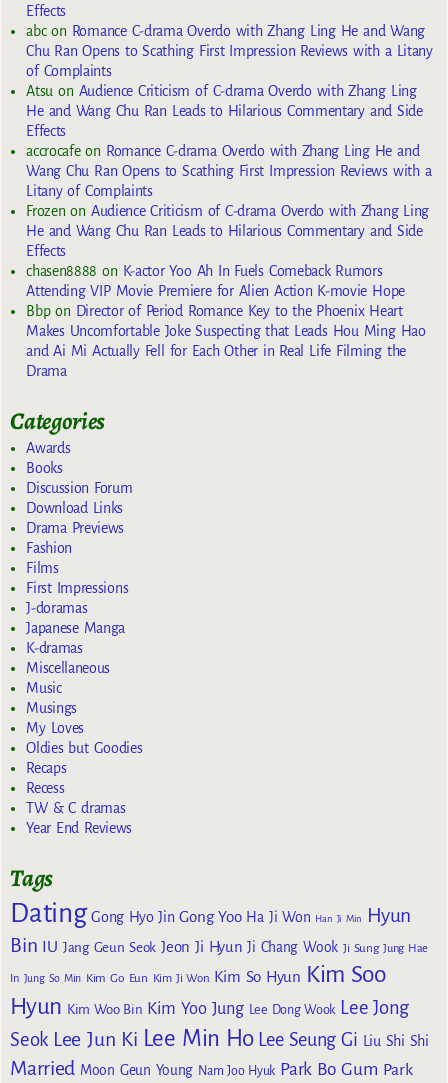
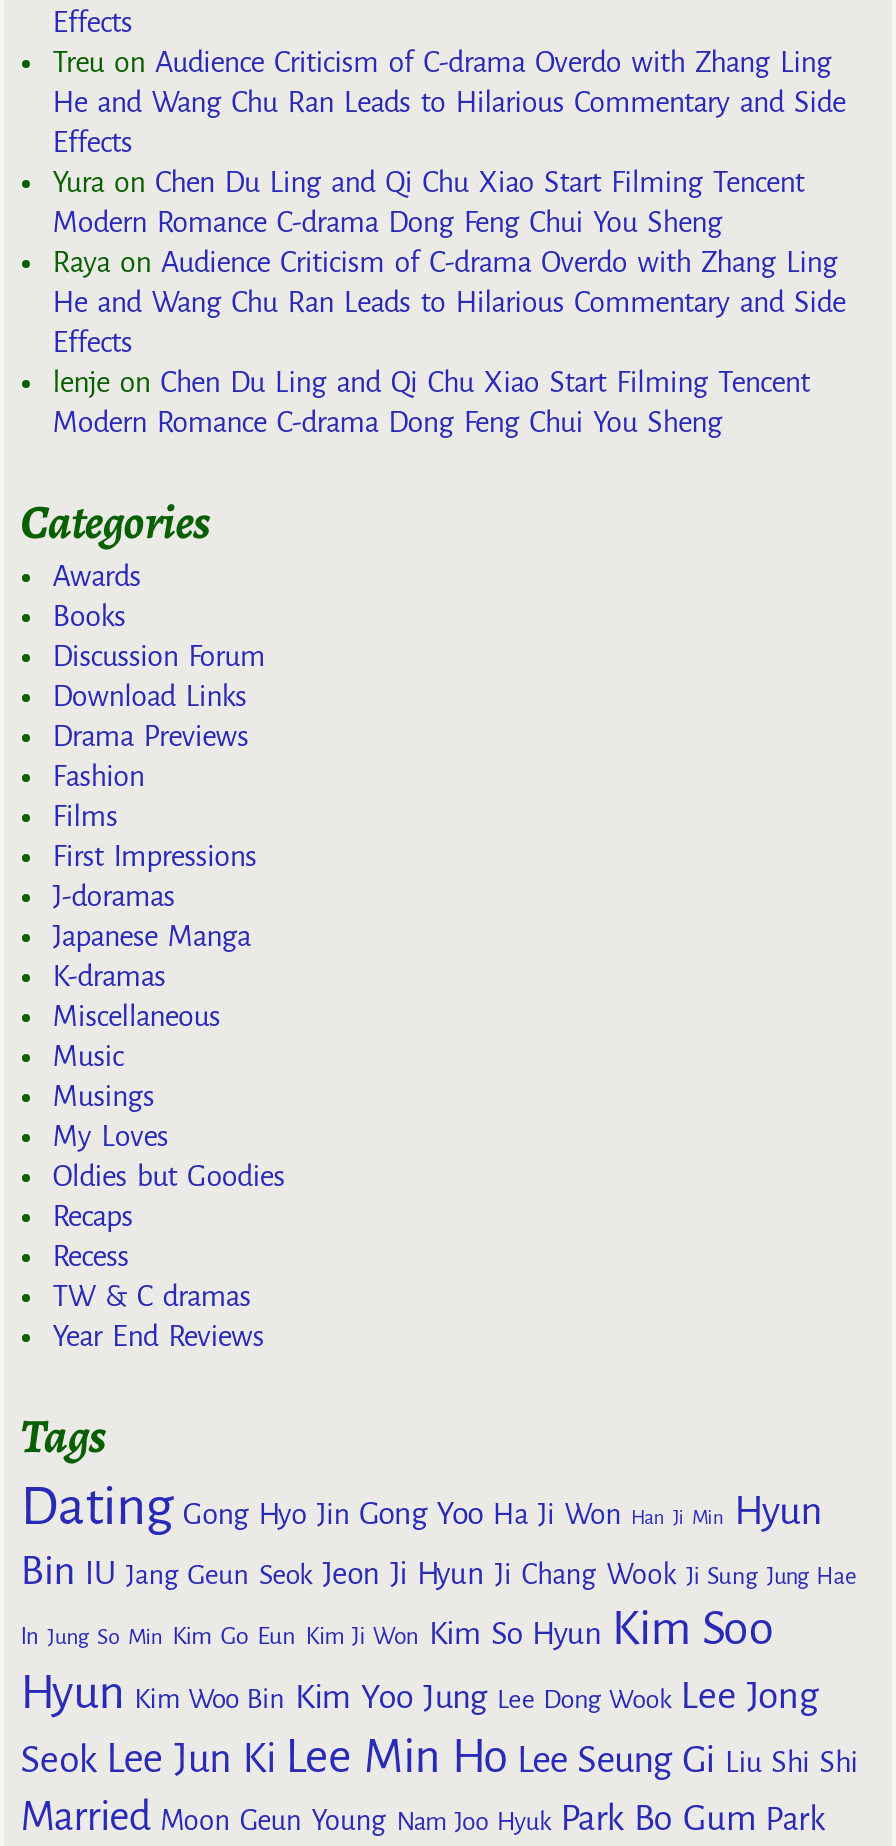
[26,23,433,99] abc on Romance C-drama Overdo with Zhang Ling He and Wang | Chu Ran Opens to Scathing First Impression Reviews with a Litany | of Complaints | Atsu on Audience Criticism of C-drama Overdo with Zhang Ling -> [52,45,831,77] Treu on Audience Criticism of C-drama Overdo with Zhang Ling
[26,143,431,219] accrocafe on Romance C-drama Overdo with Zhang Ling He and | Wang Chu Ran Opens to Scathing First Impression Reviews with a | Litany of Complaints | Frozen on Audience Criticism of C-drama Overdo with Zhang Ling -> [52,165,837,277] Yura on Chen Du Ling and Qi Chu Xiao Start Filming Tencent | Modern Romance C-drama Dong Feng Chui You Sheng | Raya on Audience Criticism of C-drama Overdo with Zhang Ling
[26,263,426,379] chasen8888 on K-actor Yoo Ah In Fuels Comeback Rumors | Attending VIP Movie Premiere for Alien Action K-movie Hope | Bbp on Director of Period Romance Key to the Phoenix Heart | Makes Uncomfortable Joke Suspecting that Leads Hou Ming Hao | and Ai Mi Actually Fell for Each Other in Real Life Filming the | Drama -> [52,365,810,437] lenje on Chen Du Ling and Qi Chu Xiao Start Filming Tencent | Modern Romance C-drama Dong Feng Chui You Sheng

